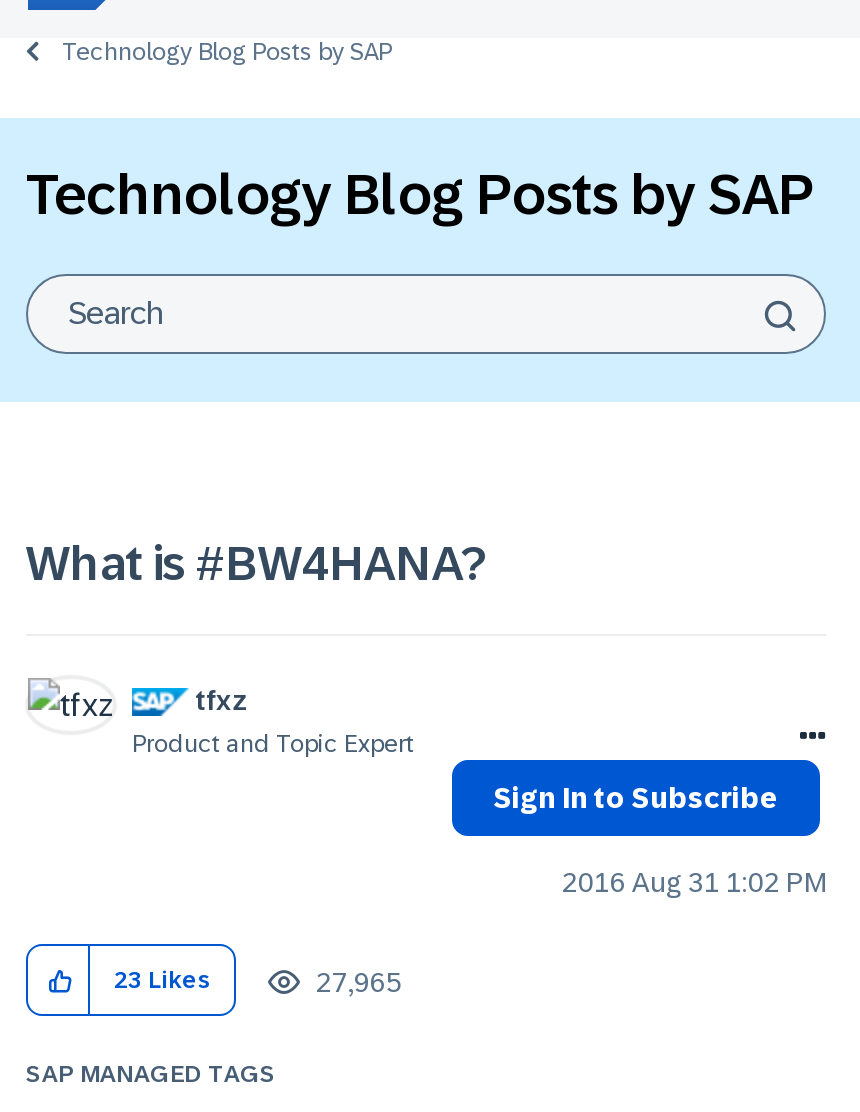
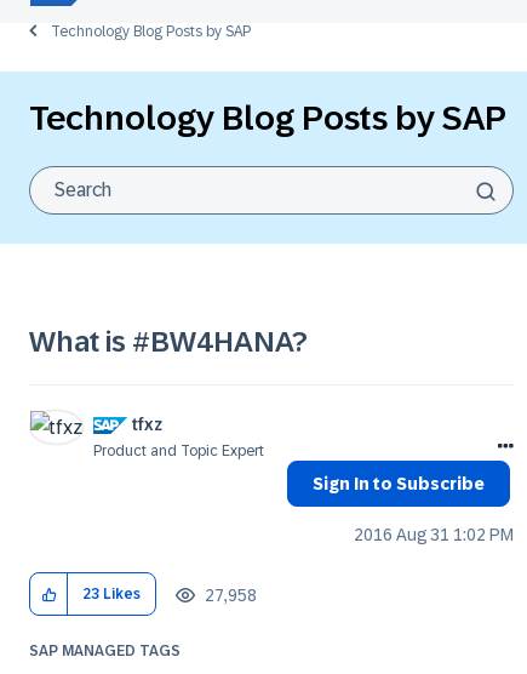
[316,966,402,998] 27,965 -> [205,585,257,605] 27,958

